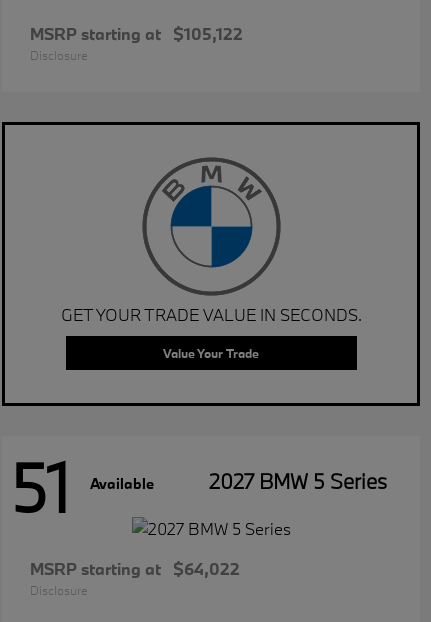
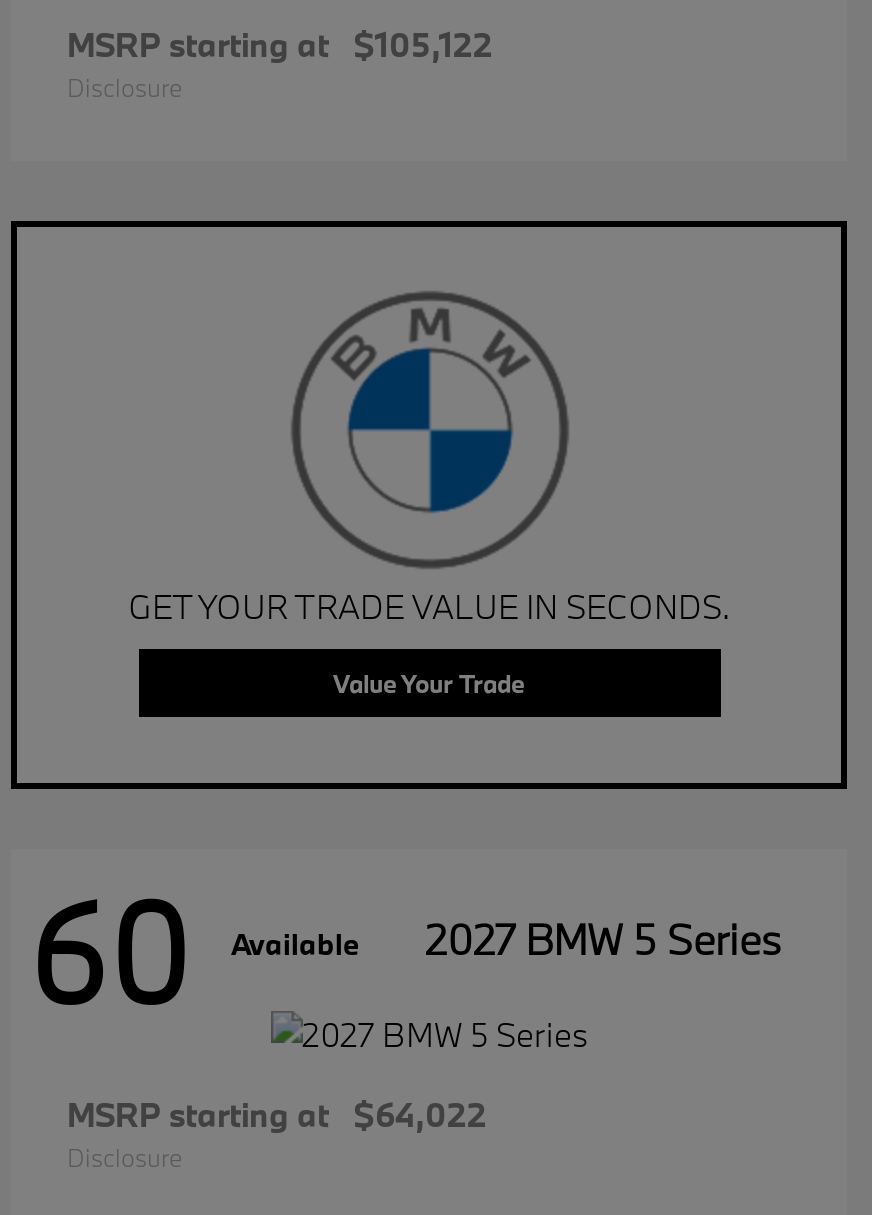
[10,444,70,531] 51 -> [27,866,191,1040] 60

